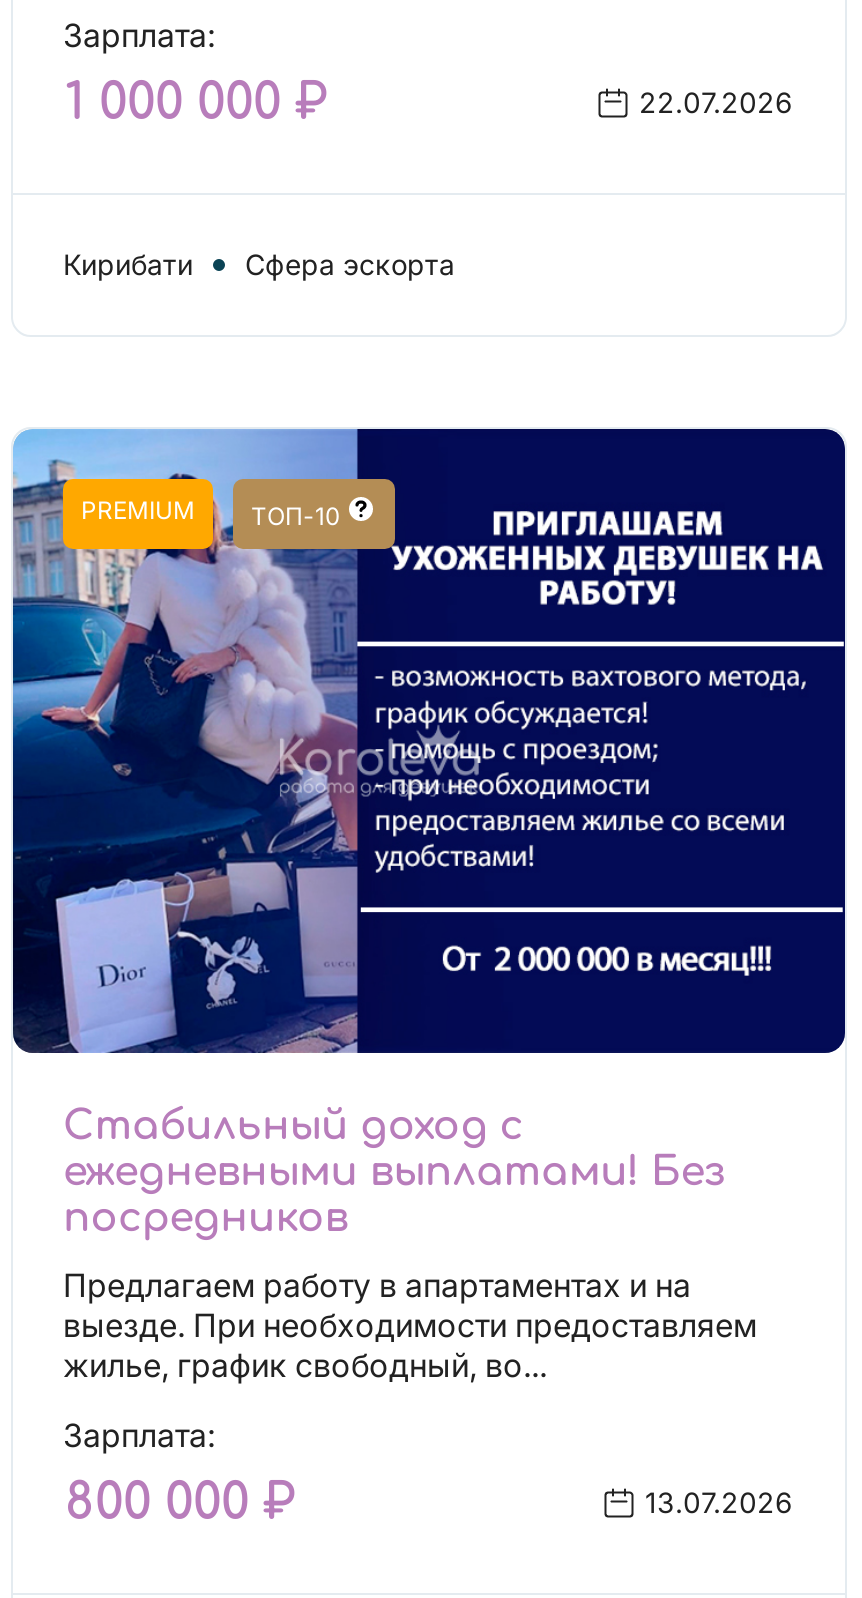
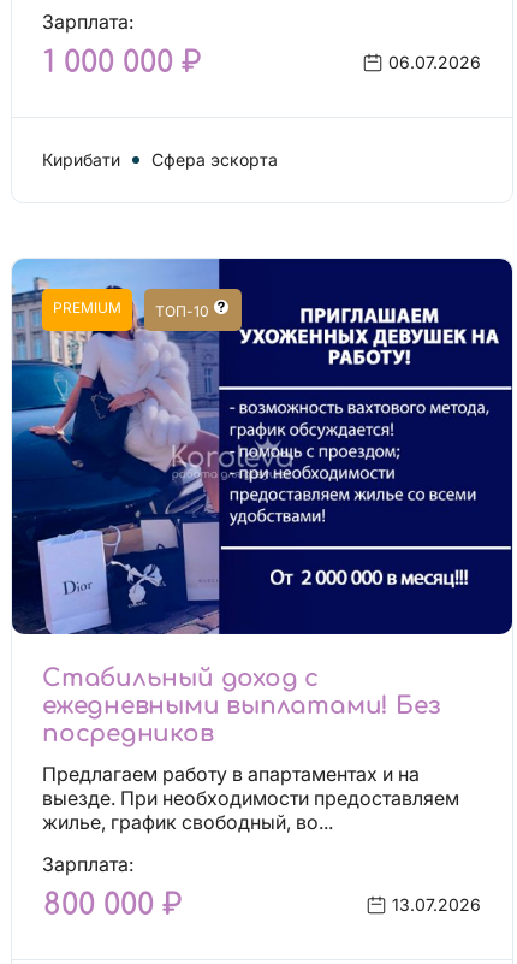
[639,85,793,119] 22.07.2026 -> [388,52,481,72] 06.07.2026

